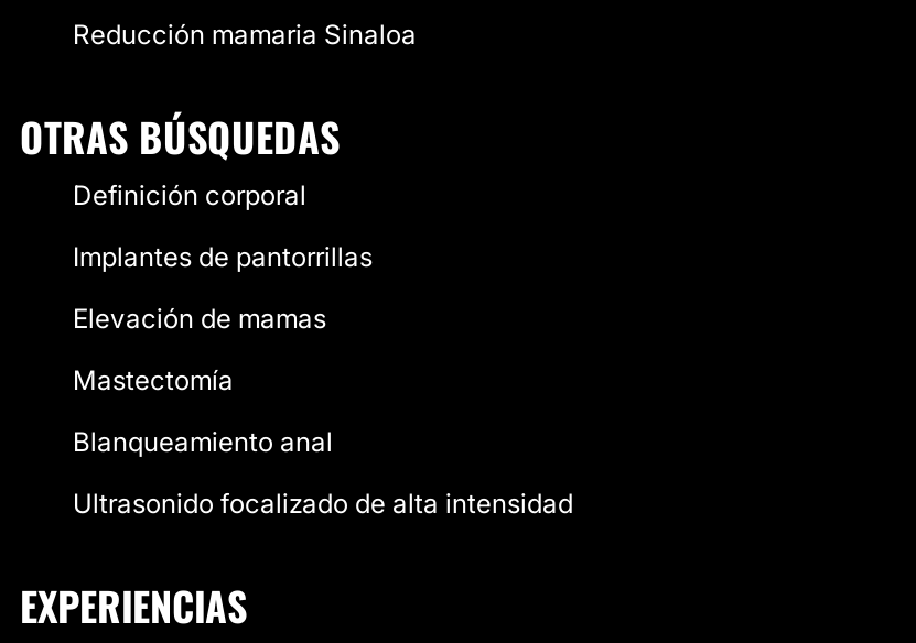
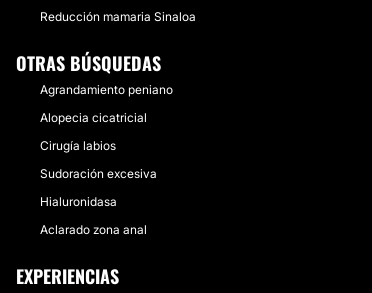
[73,178,306,211] Definición corporal -> [40,82,173,97] Agrandamiento peniano
[73,240,373,273] Implantes de pantorrillas -> [40,110,147,125] Alopecia cicatricial
[73,302,326,335] Elevación de mamas -> [40,138,116,153] Cirugía labios
[73,363,234,396] Mastectomía -> [40,166,157,181] Sudoración excesiva
[73,425,333,458] Blanqueamiento anal -> [40,194,117,209] Hialuronidasa
[73,487,573,520] Ultrasonido focalizado de alta intensidad -> [40,222,147,237] Aclarado zona anal

